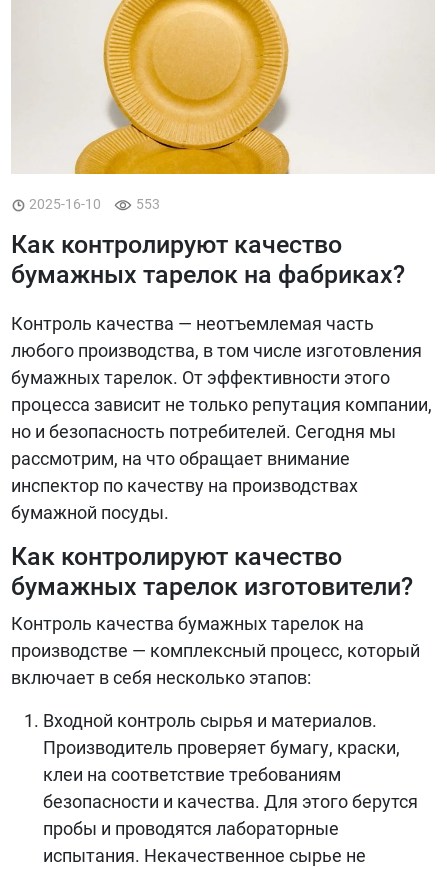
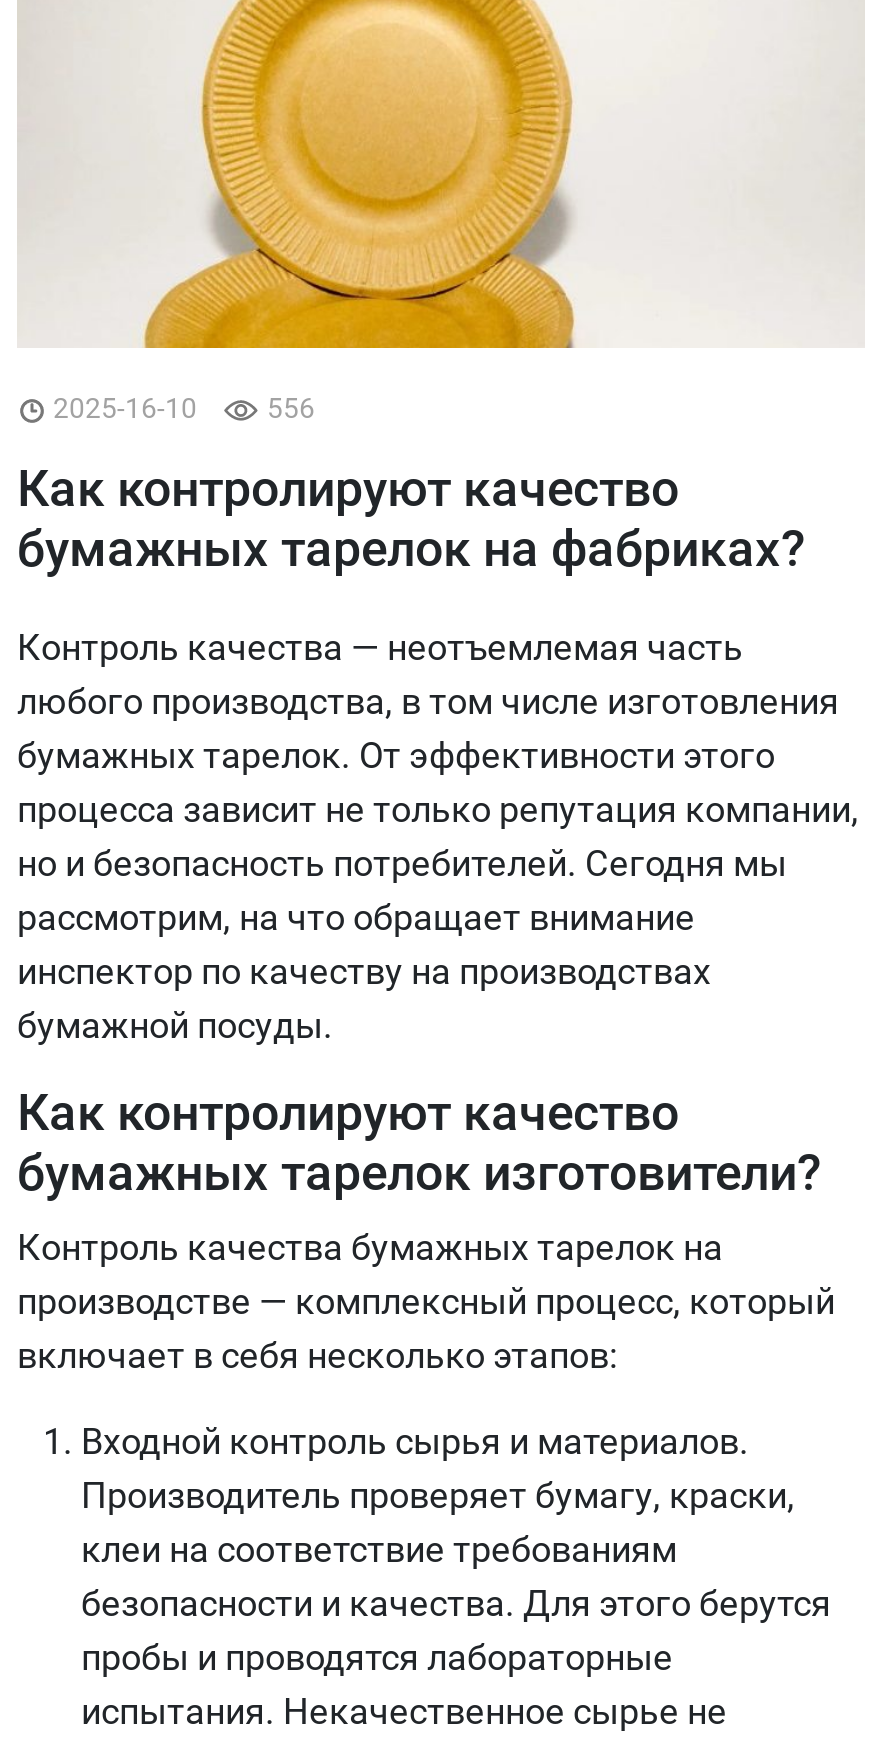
[133,196,160,212] 553 -> [261,392,315,424] 556

